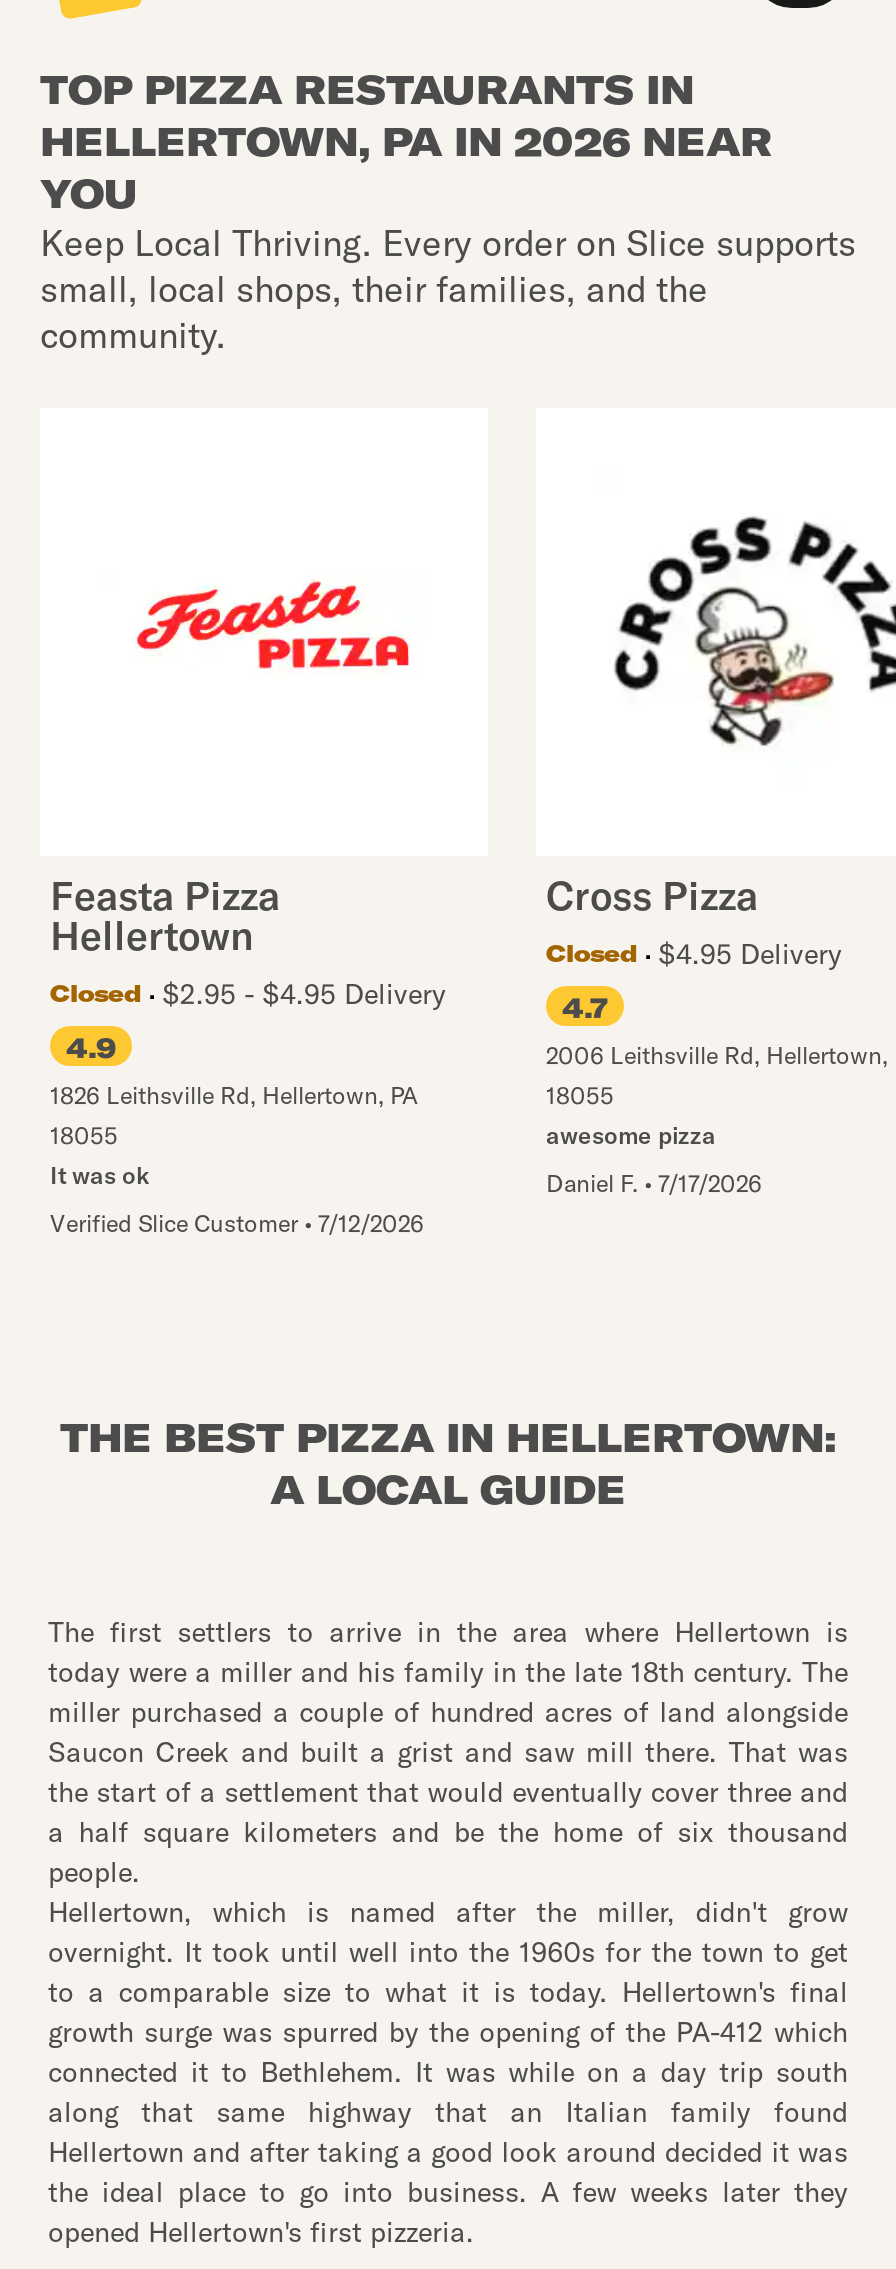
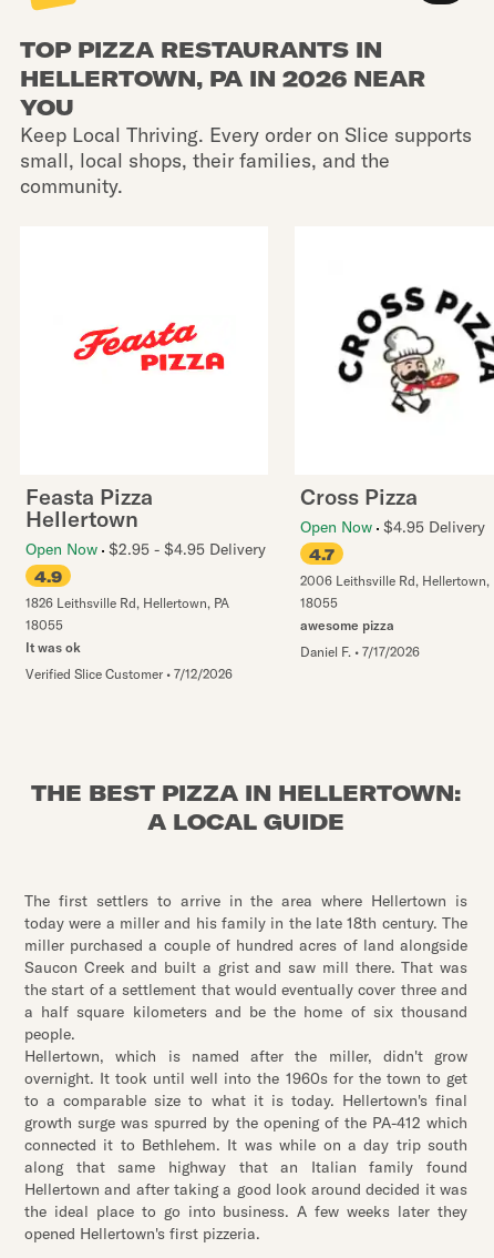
[546,936,842,972] Closed | $4.95 Delivery -> [300,517,485,537] Open Now $4.95 Delivery
[50,976,446,1012] Closed | $2.95 - $4.95 Delivery -> [25,539,266,559] Open Now $2.95 - $4.95 Delivery

